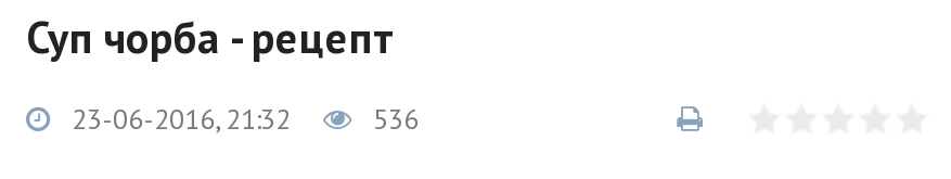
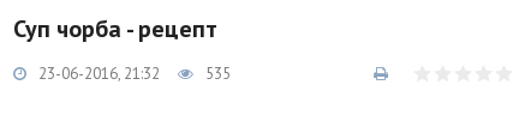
[373,101,419,138] 536 -> [205,63,231,84] 535

